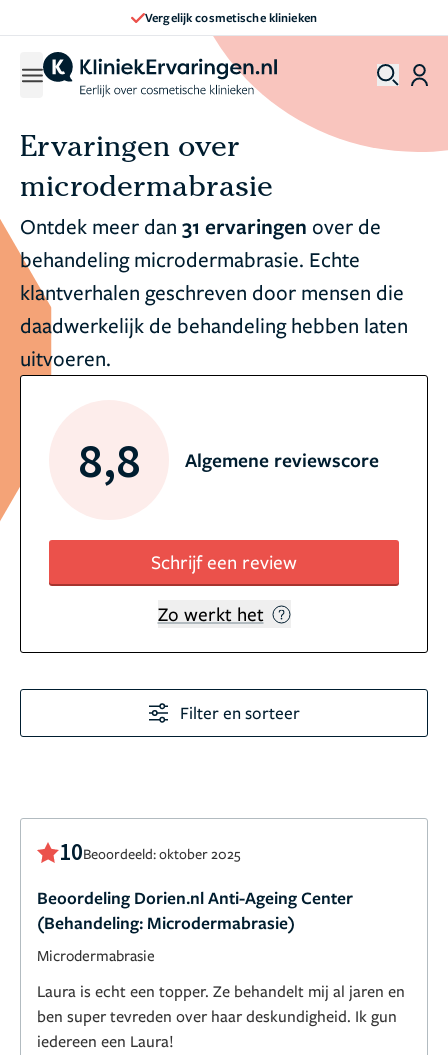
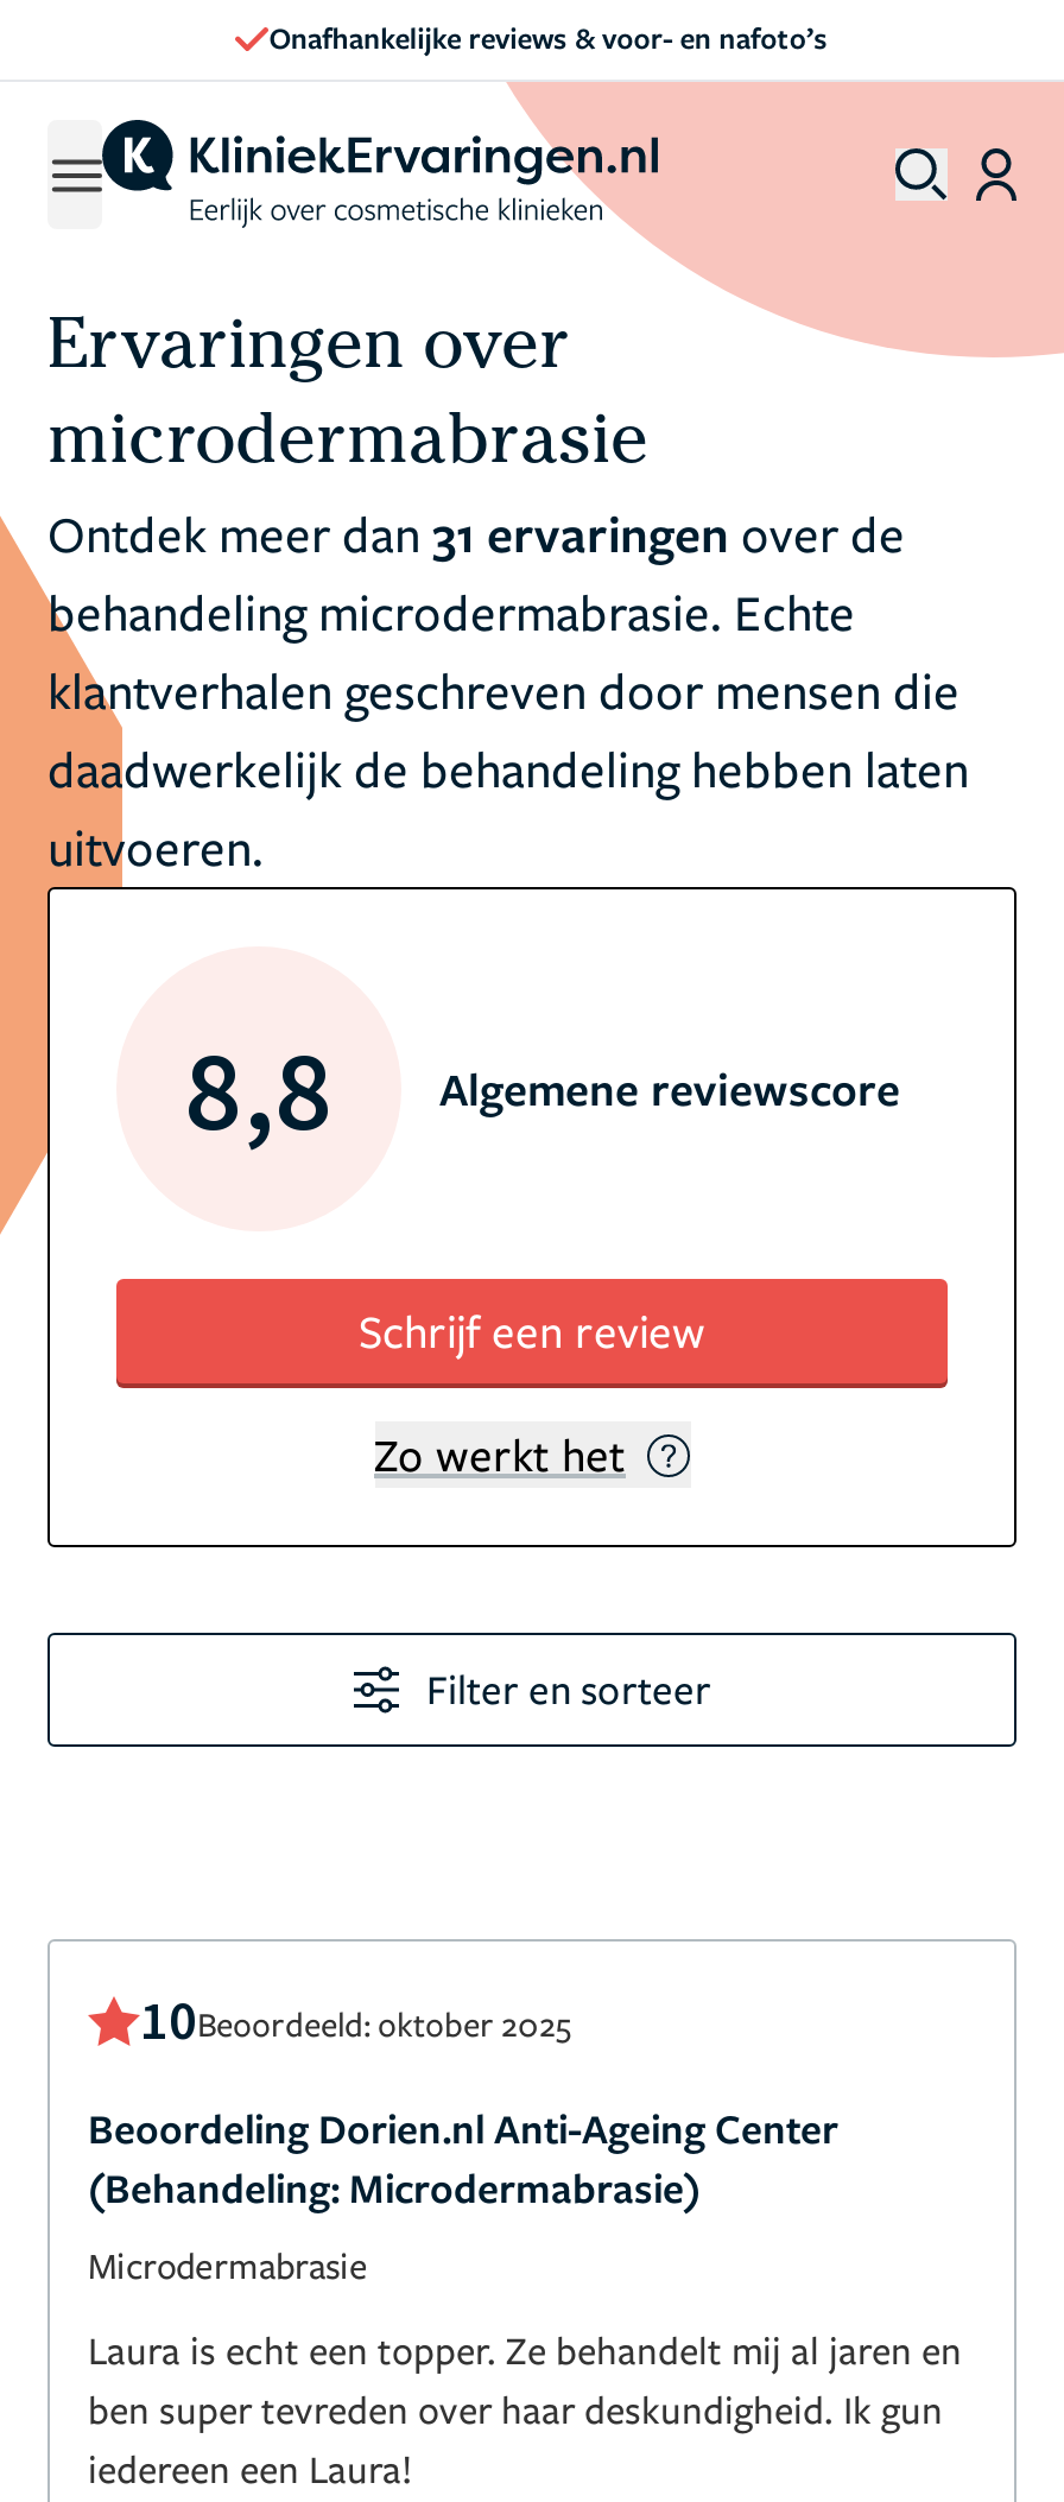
[145,8,317,25] Vergelijk cosmetische klinieken -> [269,17,828,57] Onafhankelijke reviews & voor- en nafoto’s

